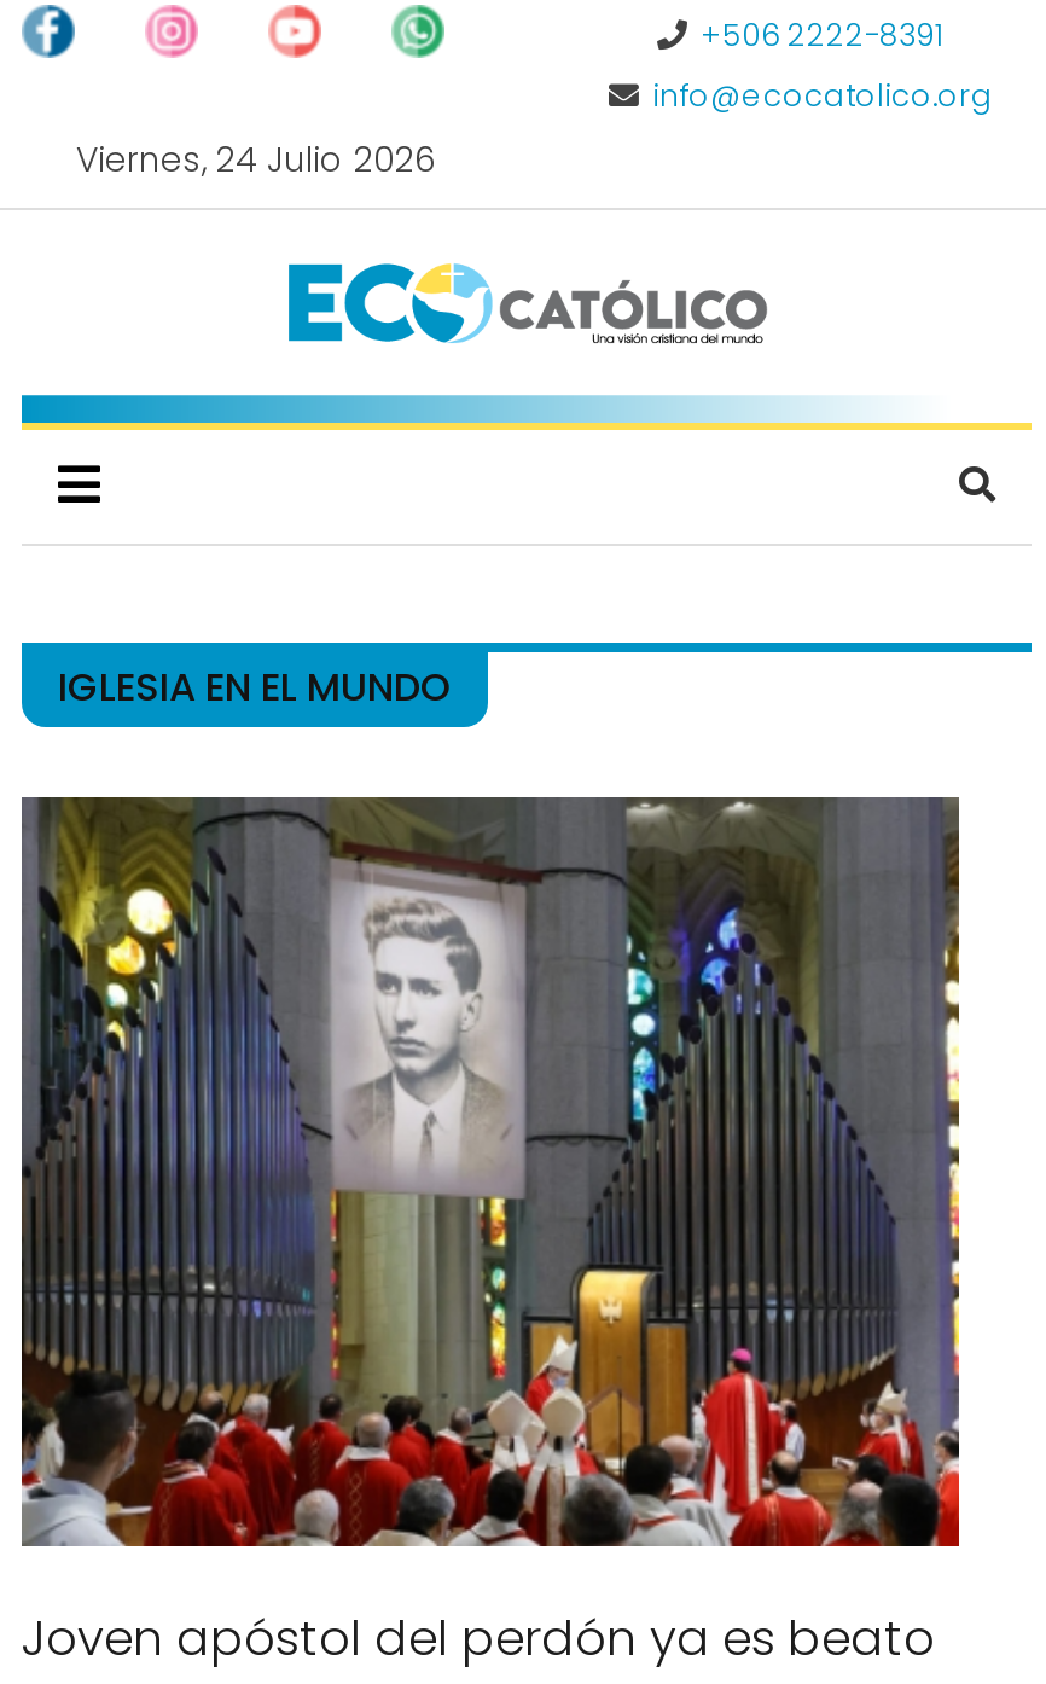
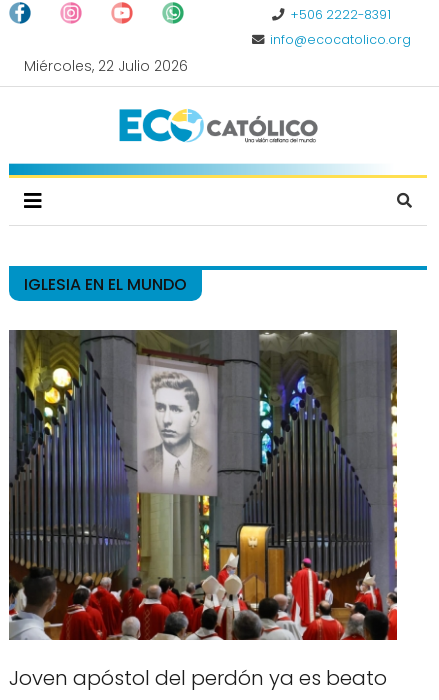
[76,135,436,184] Viernes, 24 Julio 2026 -> [24,56,188,76] Miércoles, 22 Julio 2026

